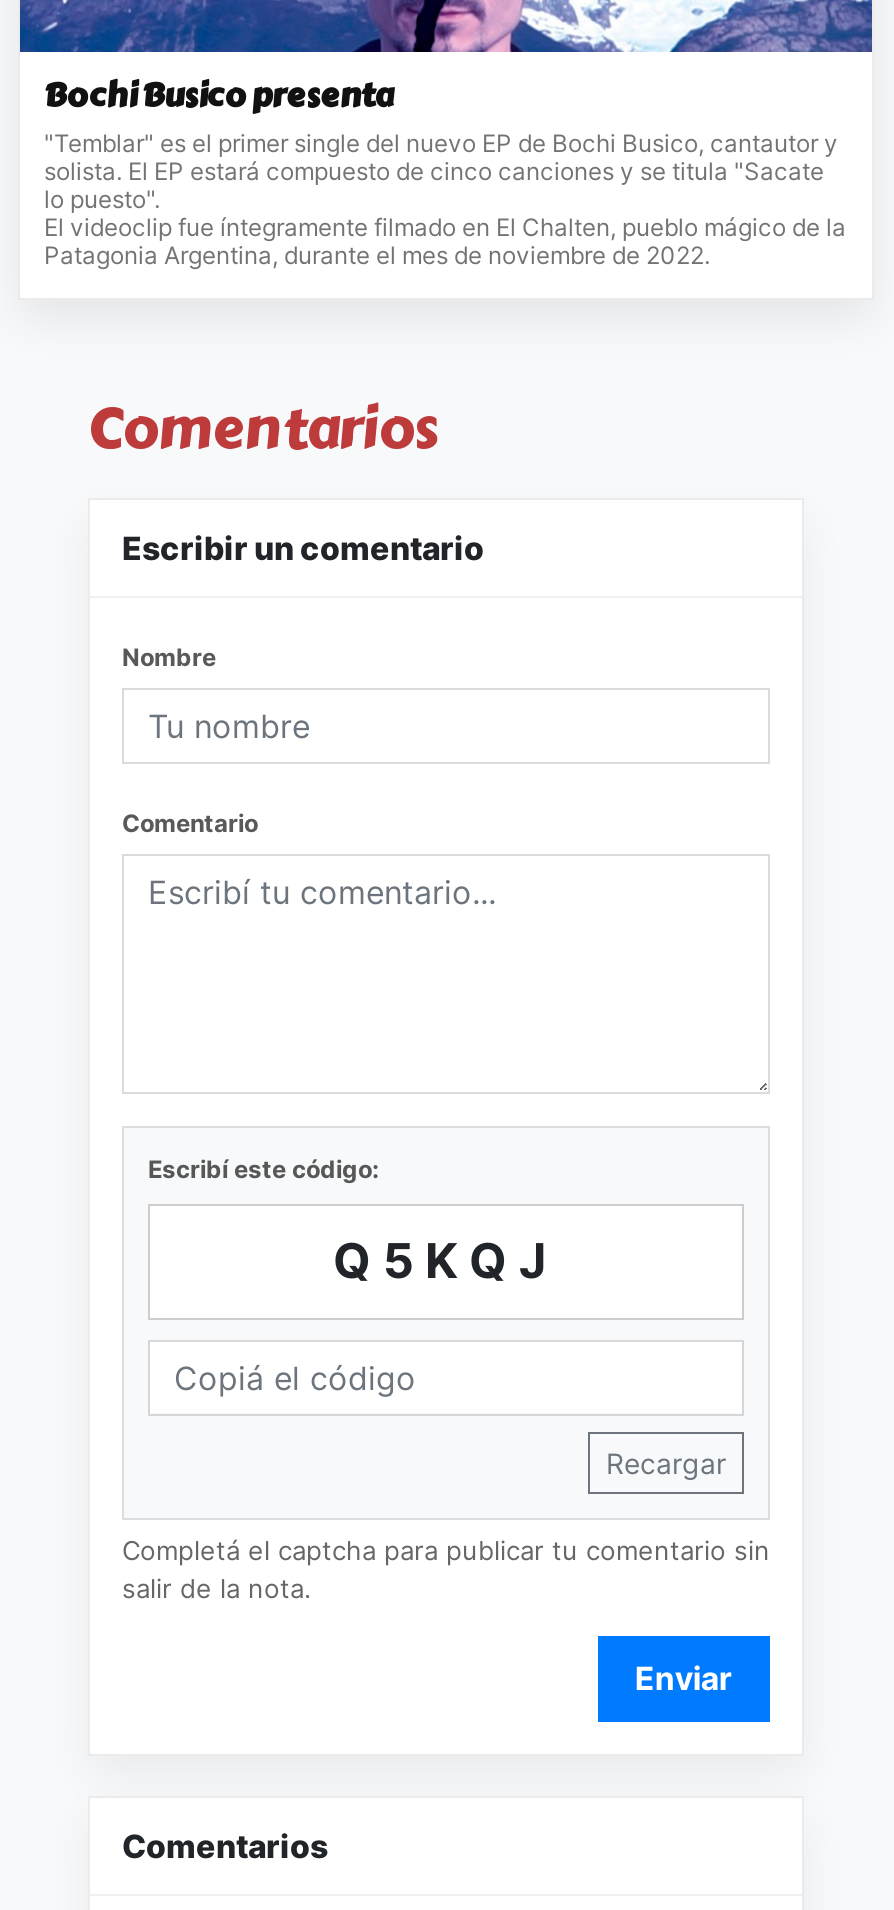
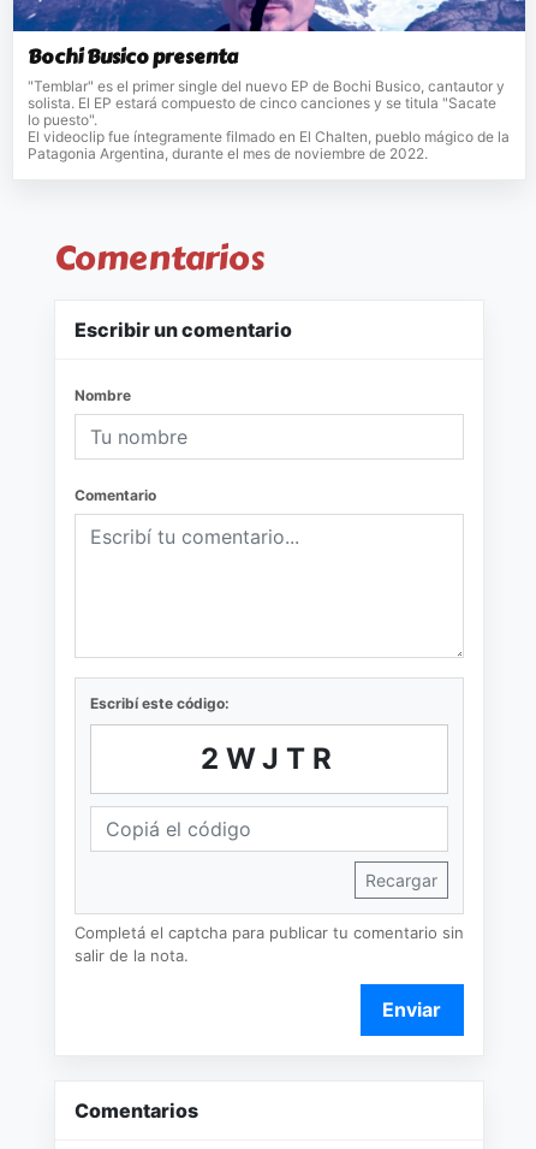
[333,1231,559,1289] Q5KQJ -> [200,741,338,776] 2WJTR

